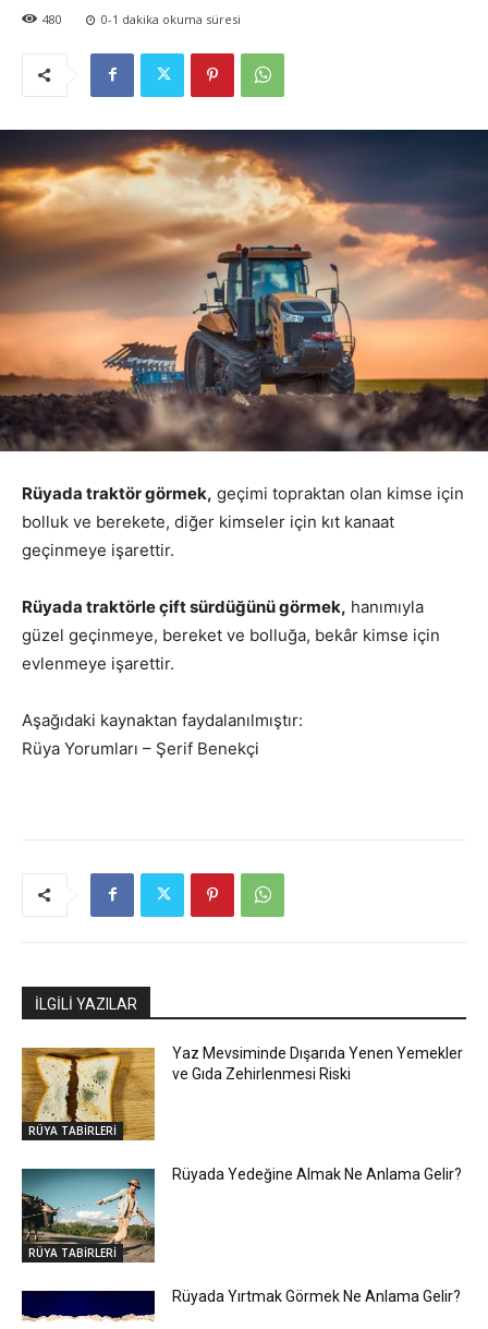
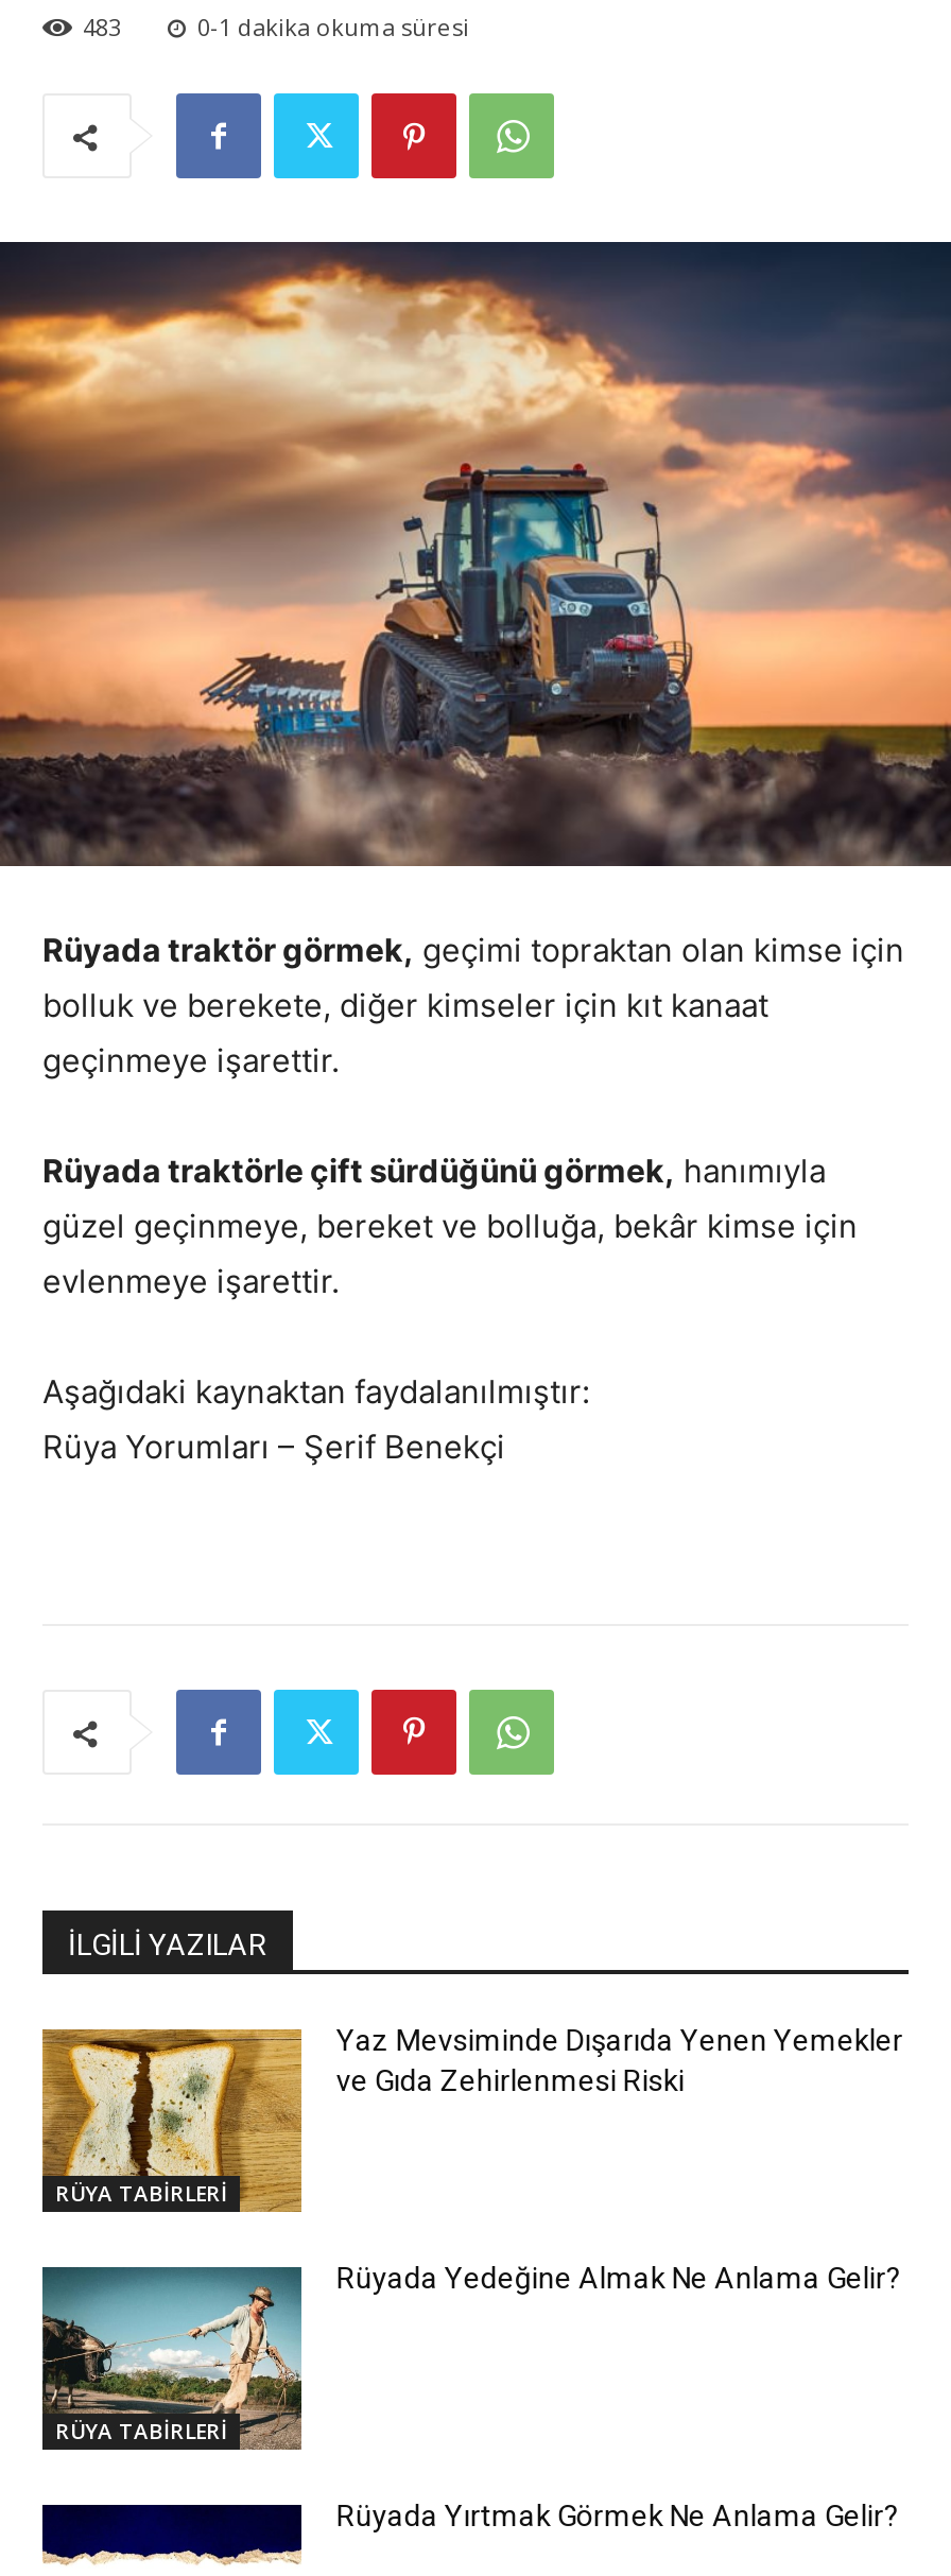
[42,10,62,27] 480 -> [83,12,121,44] 483

